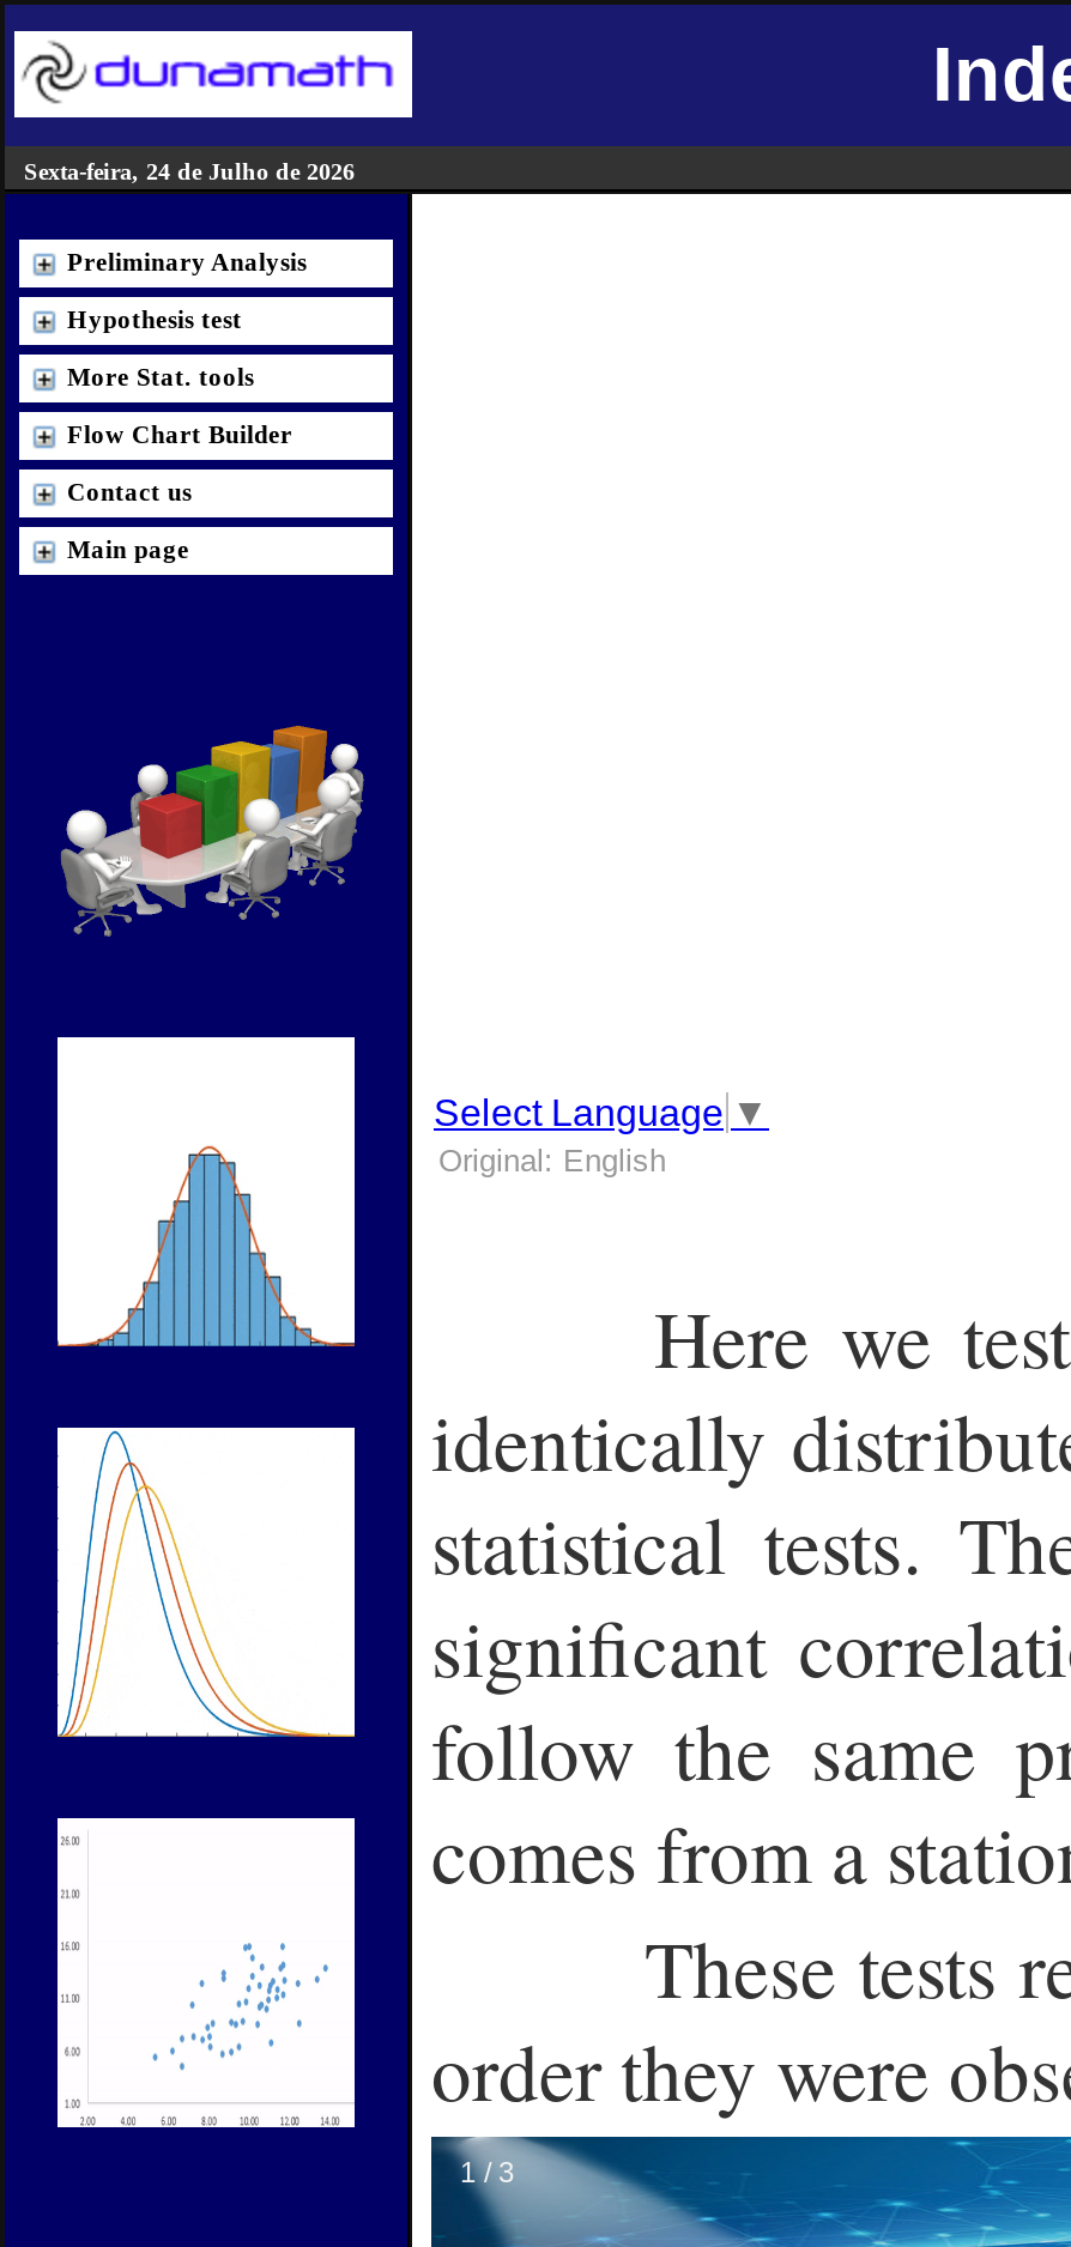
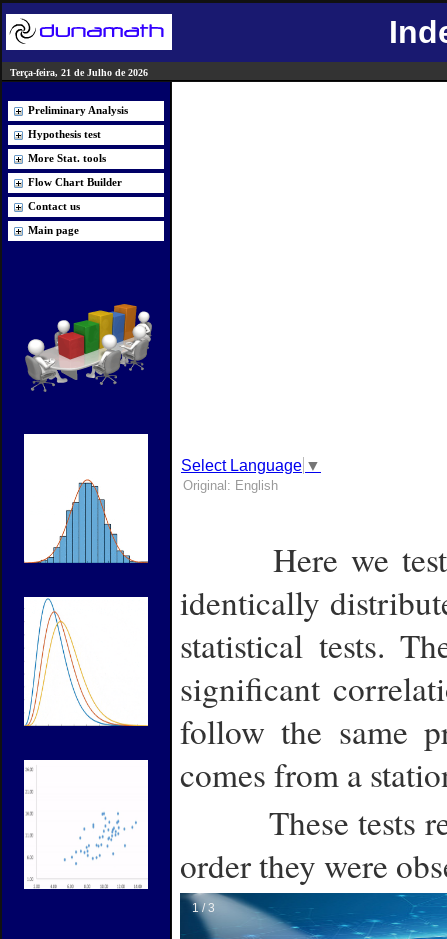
[24,158,355,184] Sexta-feira, 24 de Julho de 2026 -> [10,67,148,78] Terça-feira, 21 de Julho de 2026

